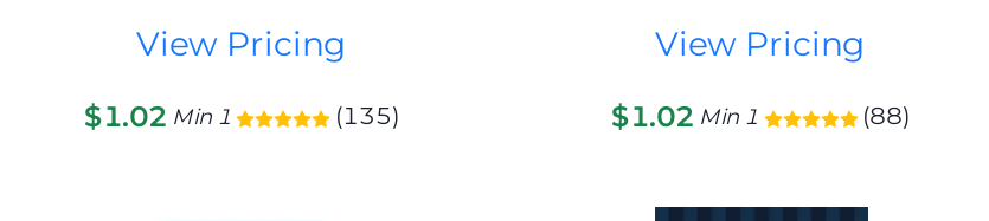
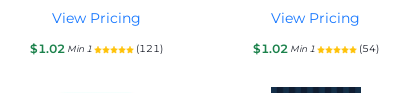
[335,100,399,131] (135) -> [136,42,163,55] (121)
[862,100,910,131] (88) -> [358,42,378,55] (54)

